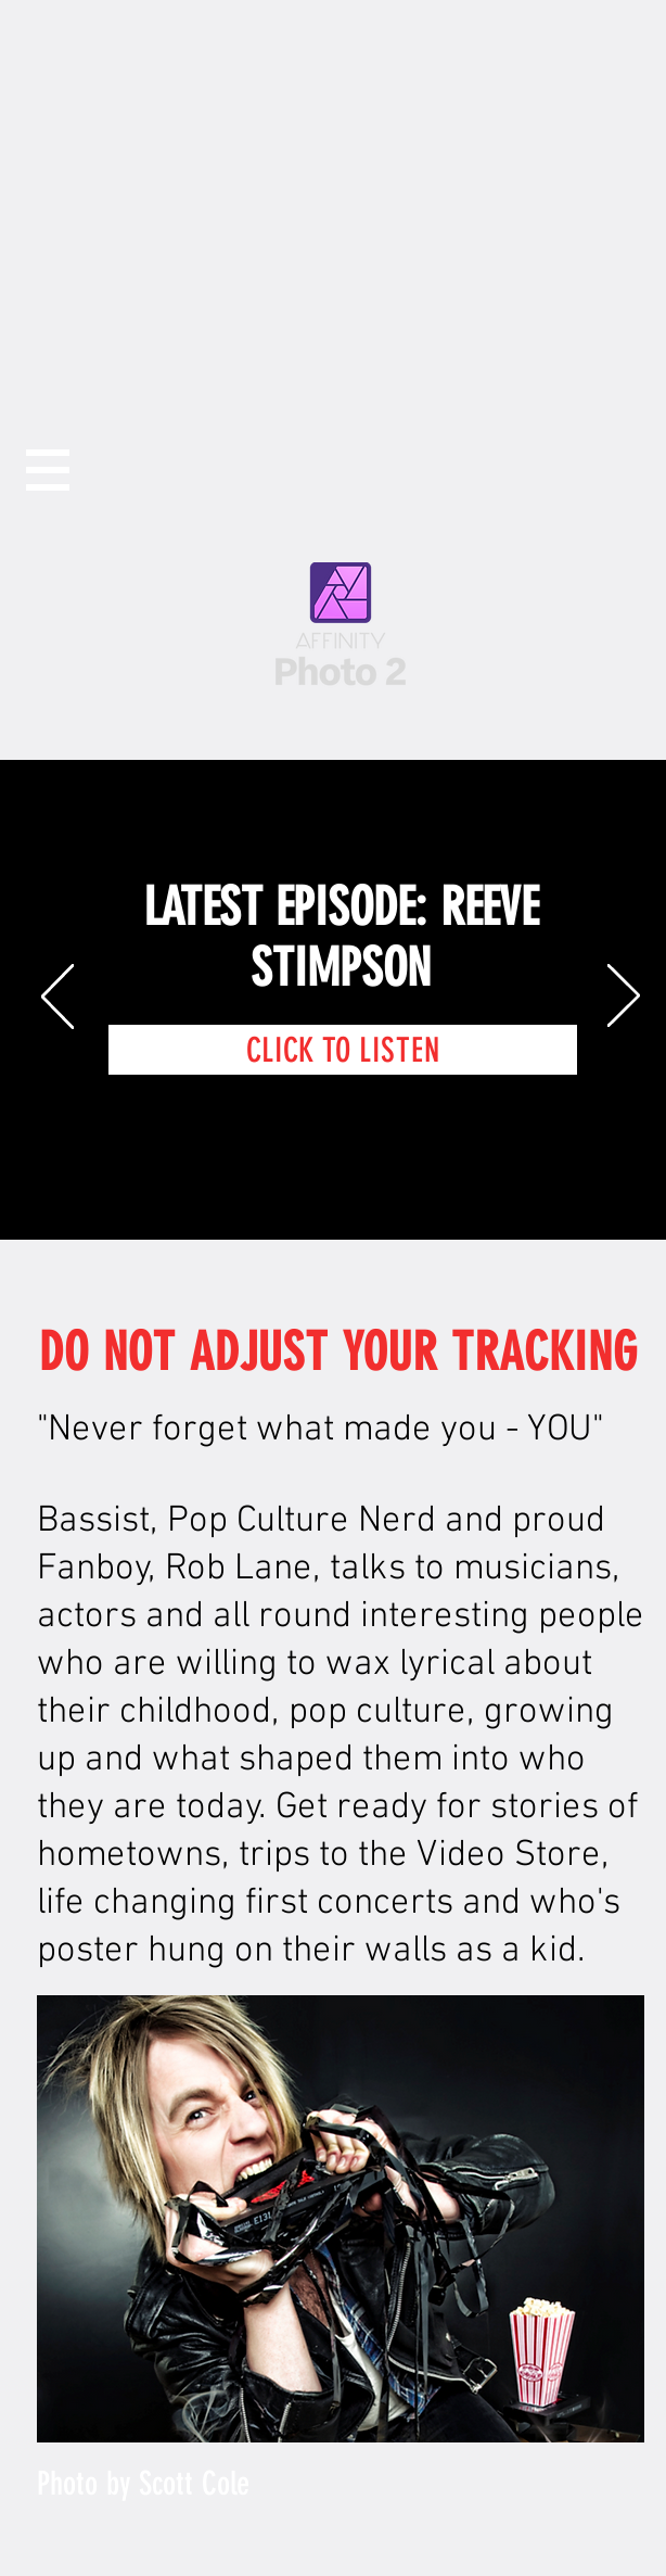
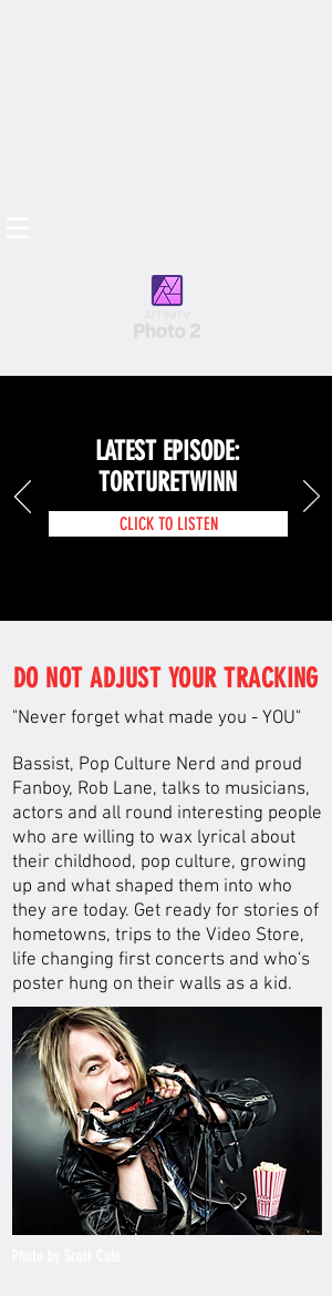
[143,877,538,999] LATEST EPISODE: REEVE | STIMPSON -> [95,436,240,498] LATEST EPISODE: | TORTURETWINN

